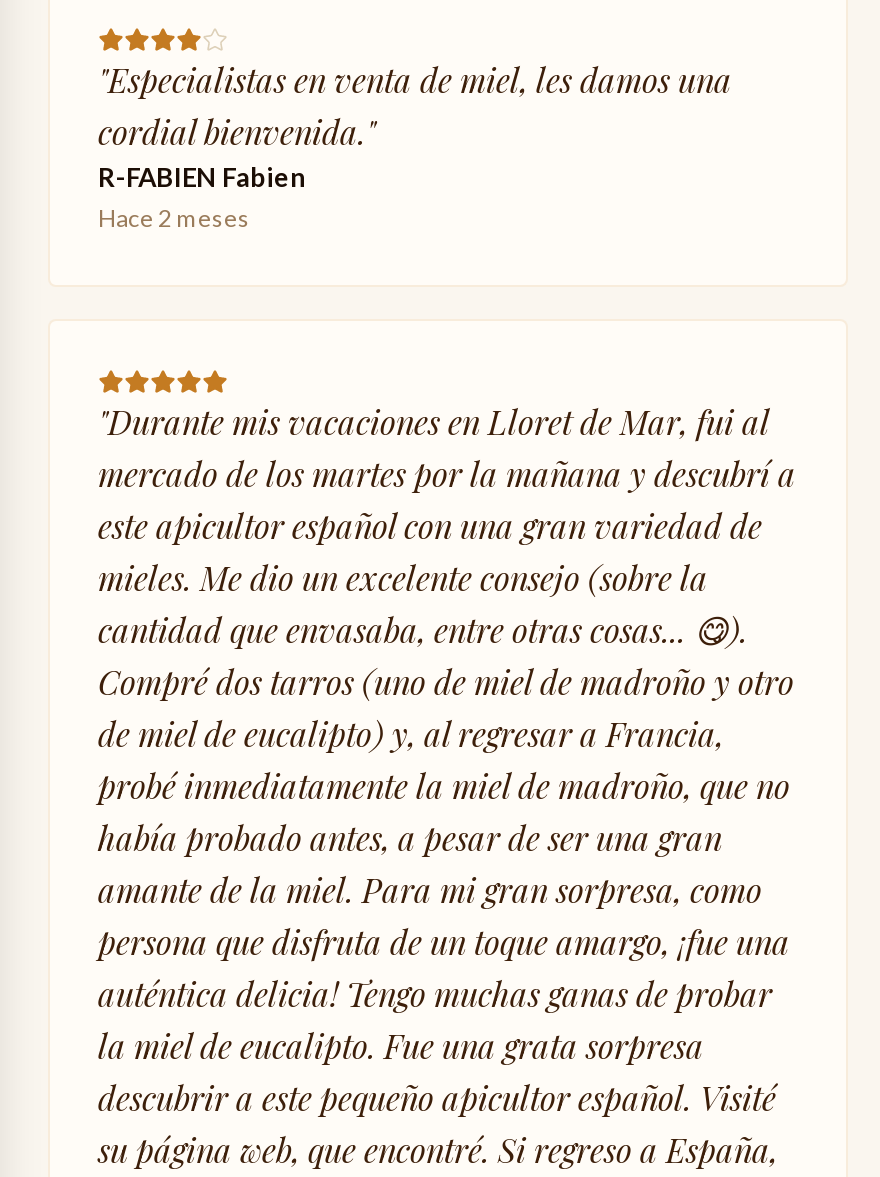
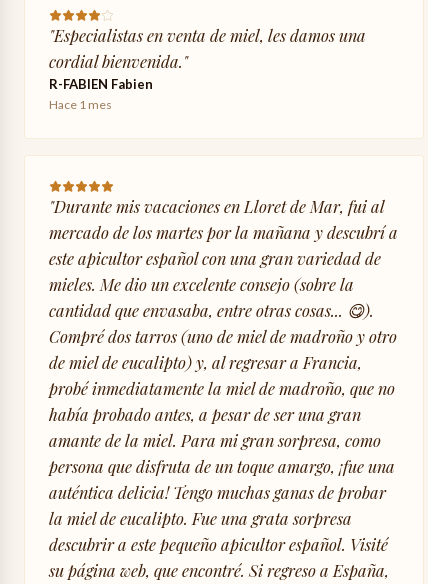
[98,203,250,233] Hace 2 meses -> [49,97,112,112] Hace 1 mes

